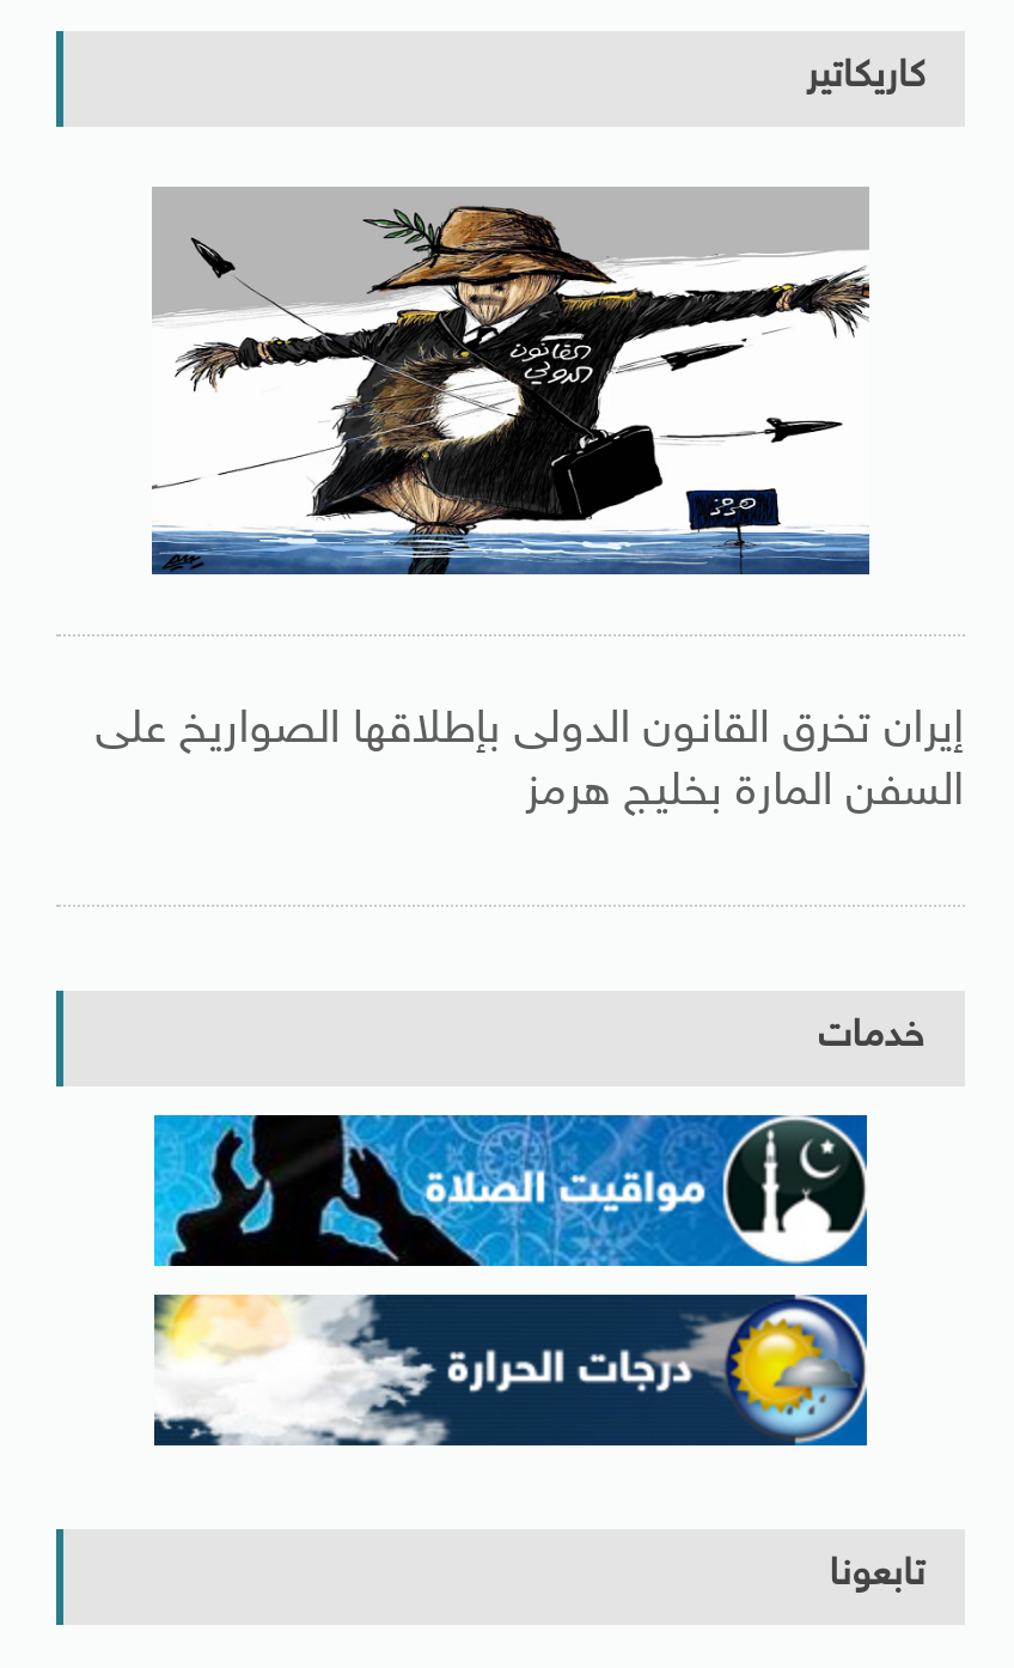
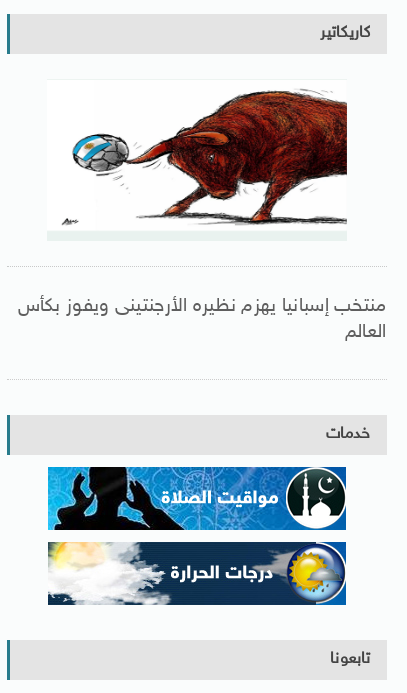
[149,187,872,577] [image] -> [47,80,348,241] [image]
[95,703,964,821] إيران تخرق القانون الدولى بإطلاقها الصواريخ على | السفن المارة بخليج هرمز -> [18,295,387,344] منتخب إسبانيا يهزم نظيره الأرجنتينى ويفوز بكأس | العالم

